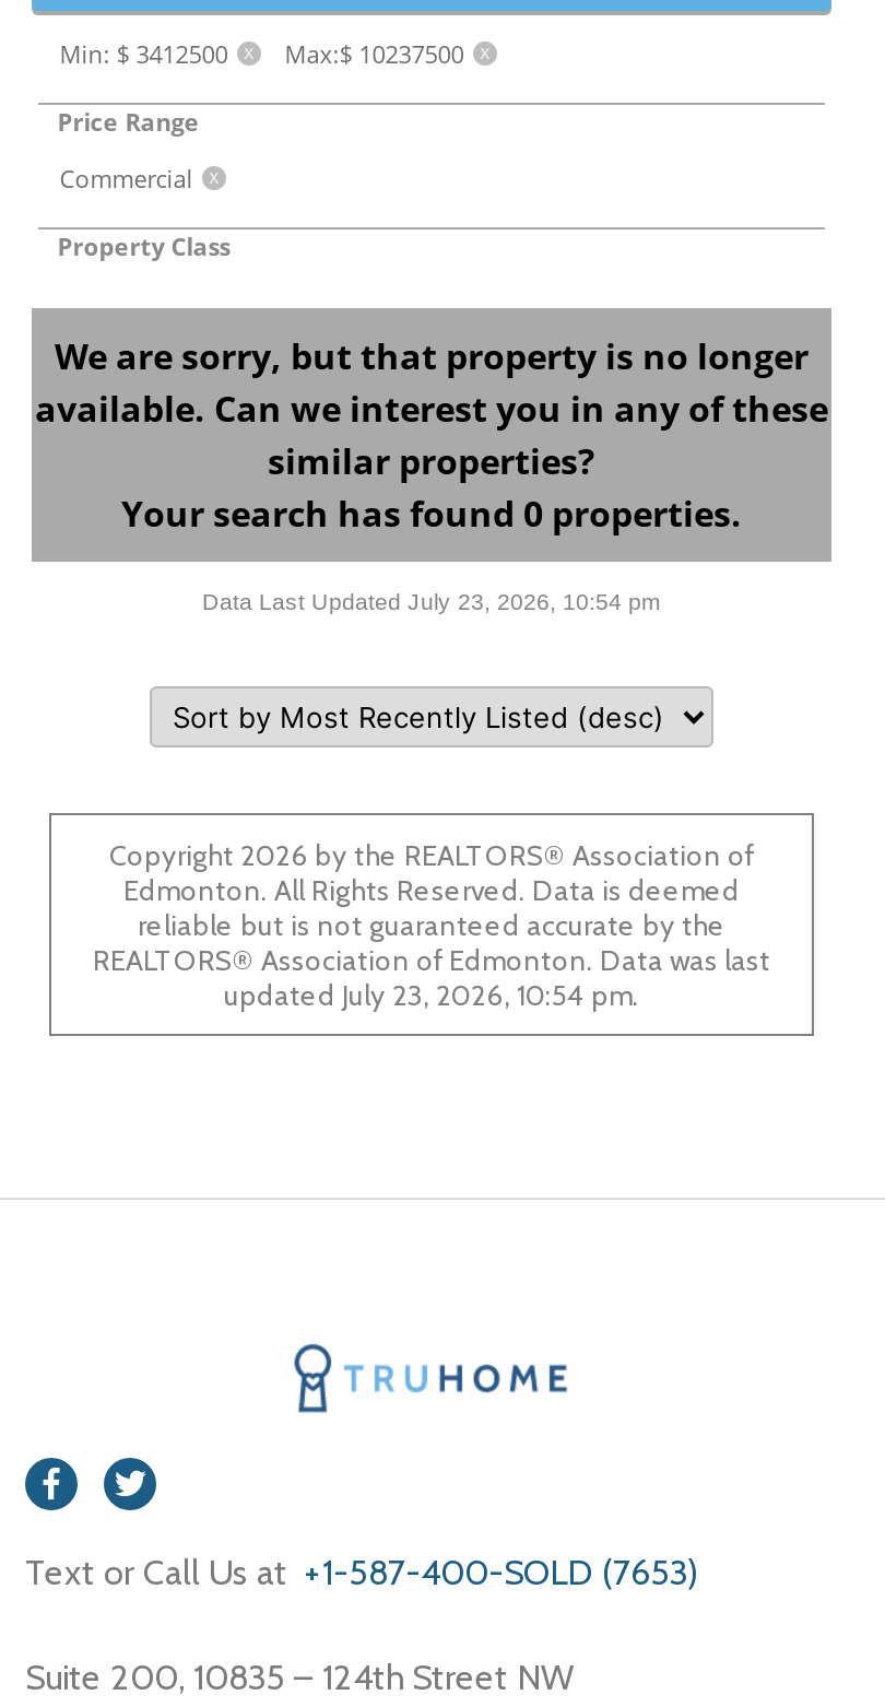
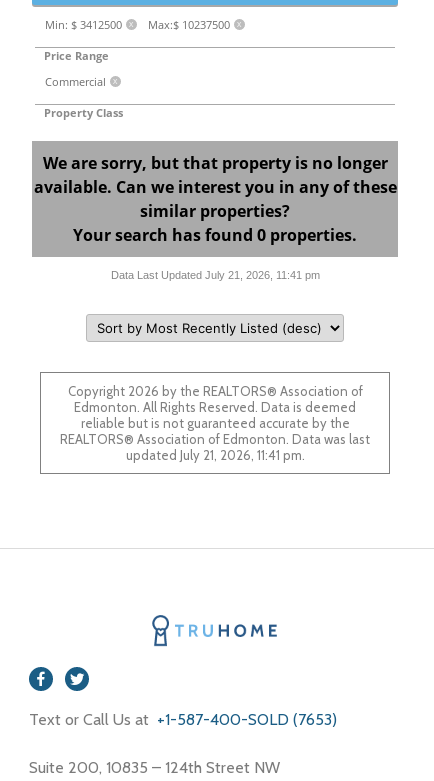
[202,588,661,614] Data Last Updated July 23, 2026, 10:54 pm -> [110,269,319,281] Data Last Updated July 21, 2026, 11:41 pm
[224,977,639,1012] updated July 23, 2026, 10:54 pm. -> [125,447,304,463] updated July 21, 2026, 11:41 pm.

